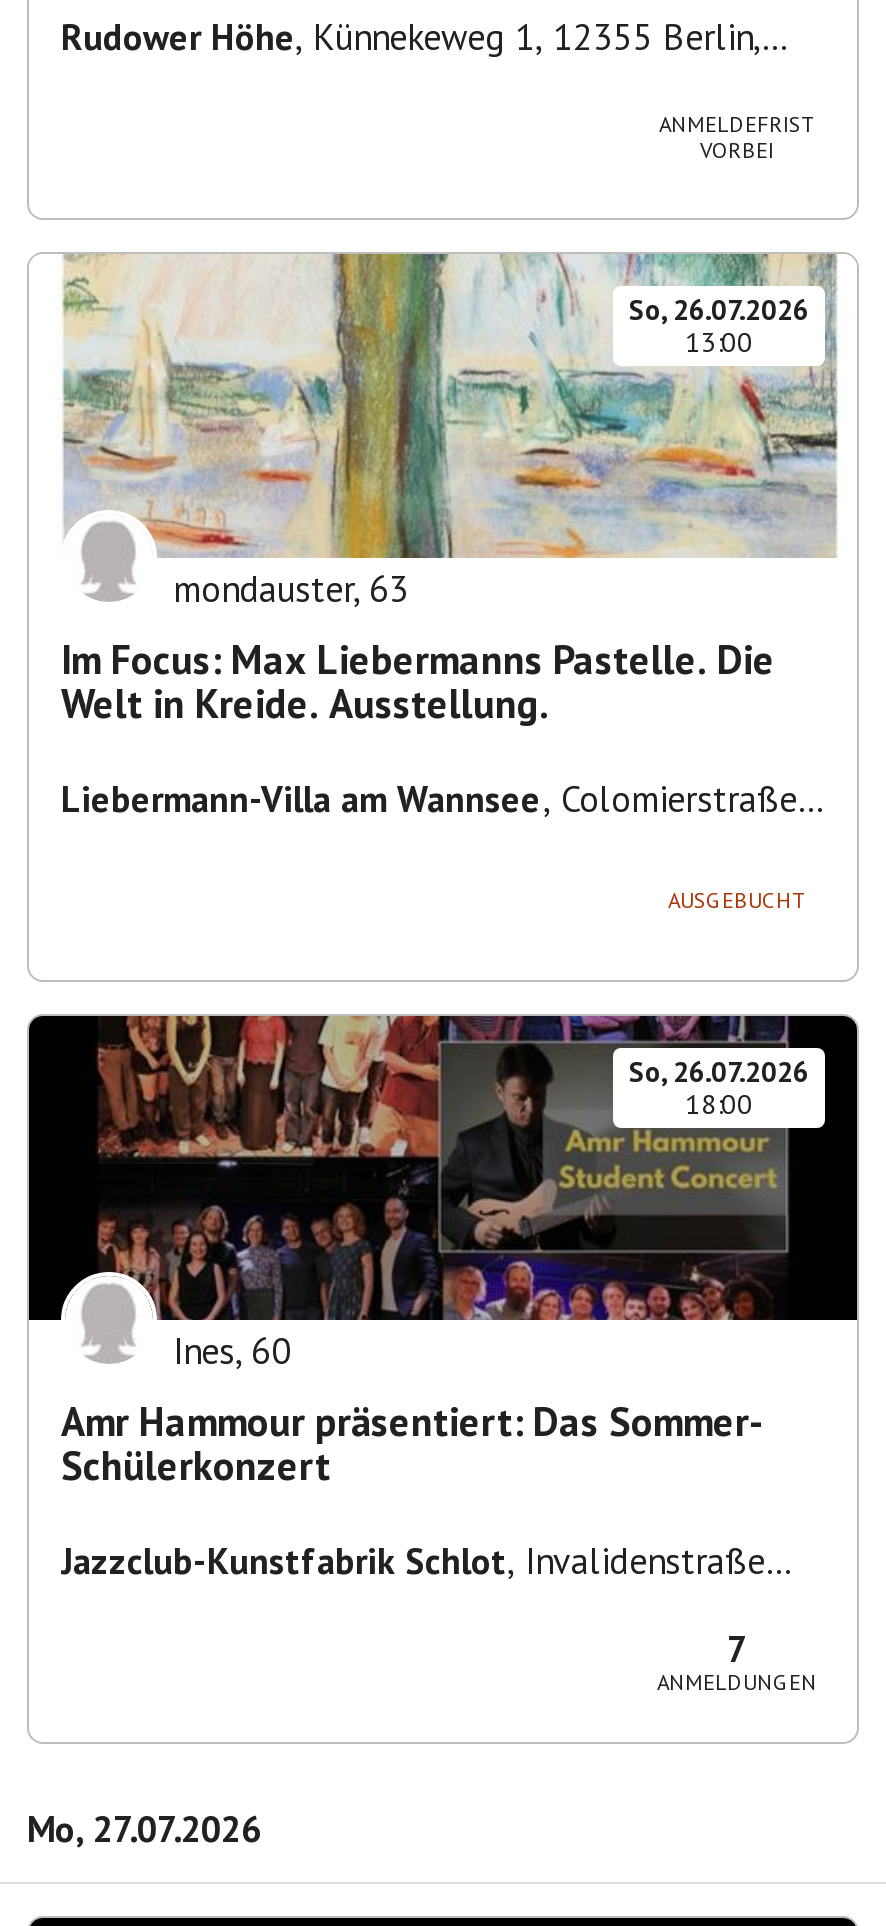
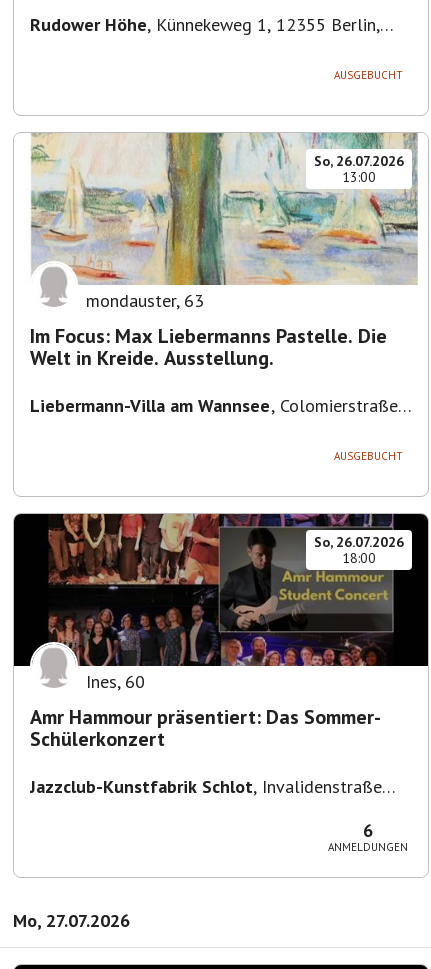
[659,110,815,164] ANMELDEFRIST | VORBEI -> [333,67,402,81] AUSGEBUCHT
[727,1626,747,1672] 7 -> [363,819,373,842] 6

